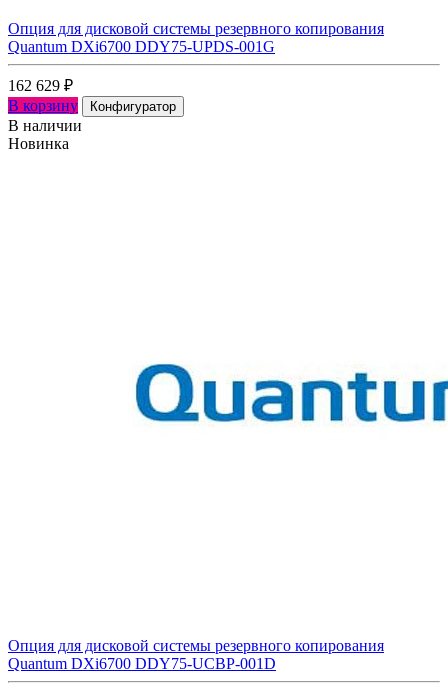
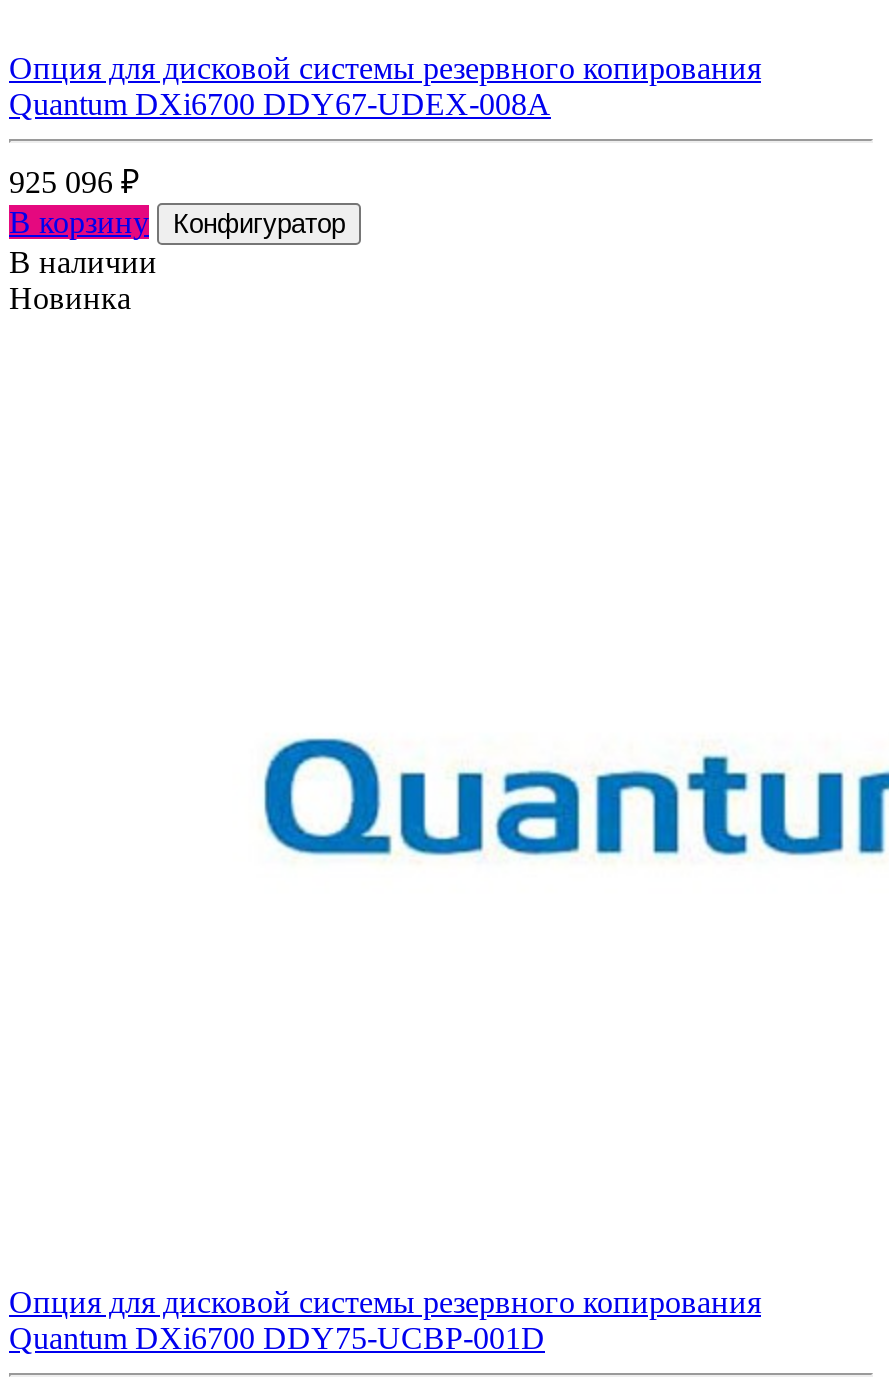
[8,38,275,55] Quantum DXi6700 DDY75-UPDS-001G -> [9,86,551,120] Quantum DXi6700 DDY67-UDEX-008A
[8,77,73,94] 162 629 ₽ -> [9,164,139,198] 925 096 ₽

